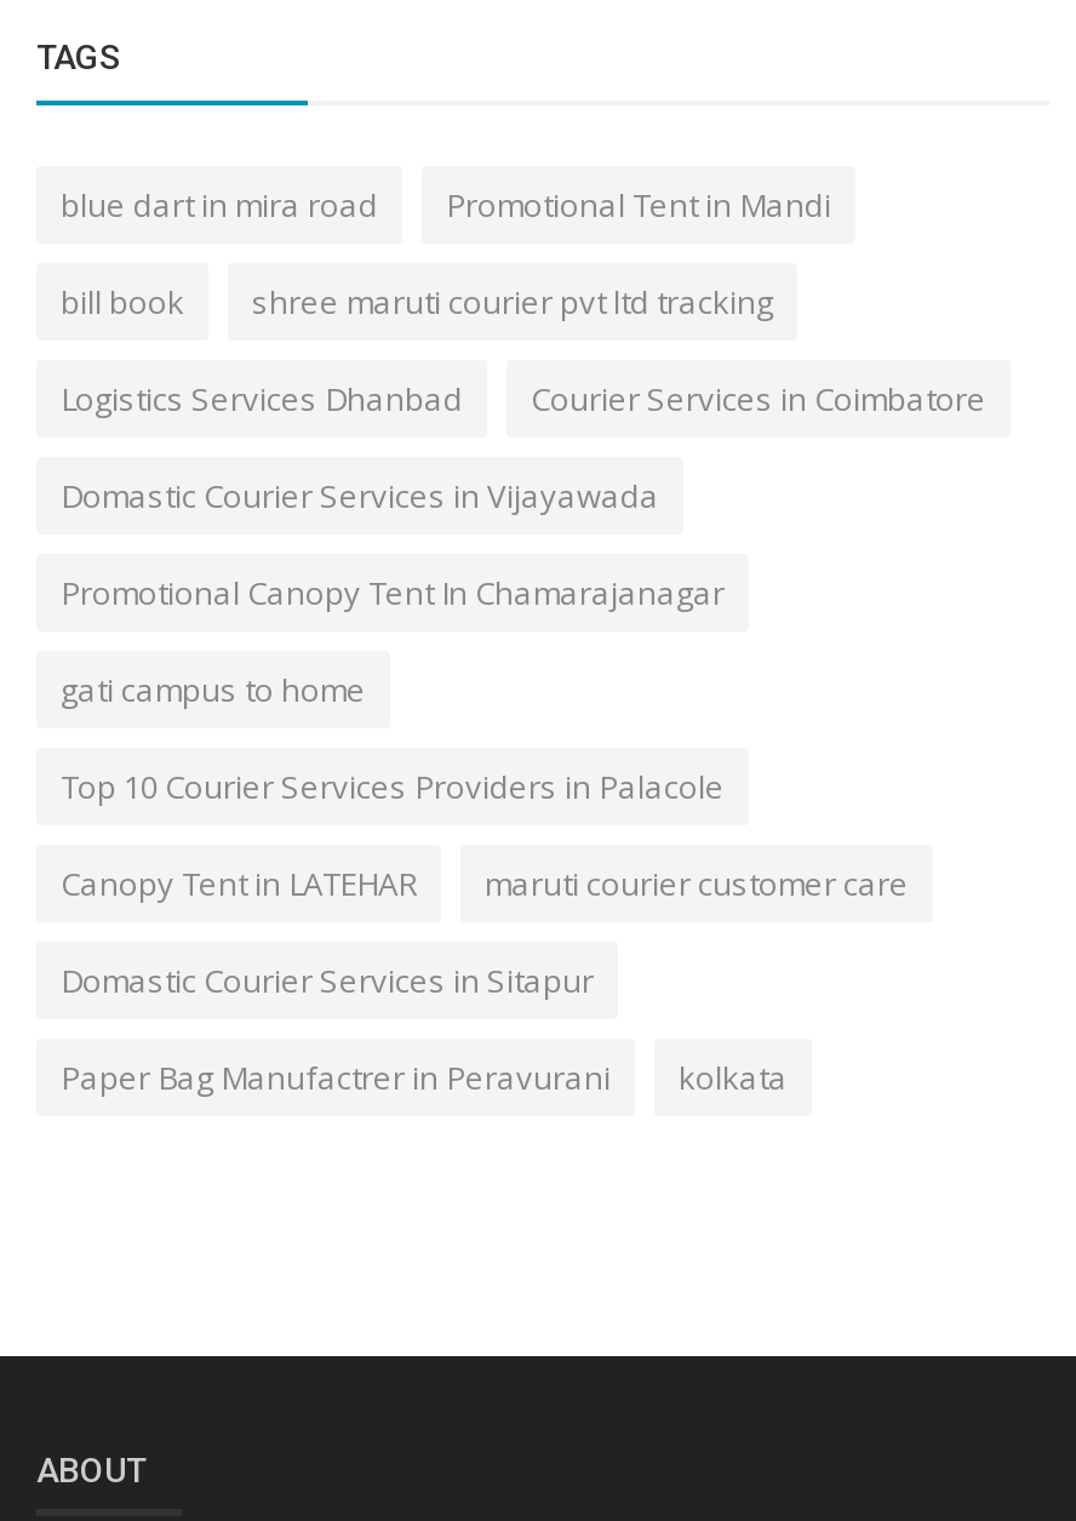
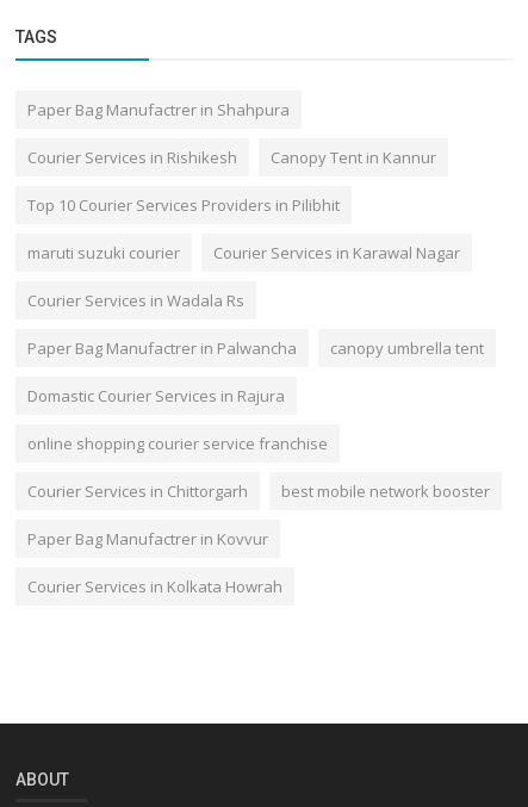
[61,183,986,1099] blue dart in mira road | Promotional Tent in Mandi | bill book | shree maruti courier pvt ltd tracking | Logistics Services Dhanbad | Courier Services in Coimbatore | Domastic Courier Services in Vijayawada | Promotional Canopy Tent In Chamarajanagar | gati campus to home | Top 10 Courier Services Providers in Palacole | Canopy Tent in LATEHAR | maruti courier customer care | Domastic Courier Services in Sitapur | Paper Bag Manufactrer in Peravurani | kolkata -> [27,99,490,597] Paper Bag Manufactrer in Shahpura | Courier Services in Rishikesh | Canopy Tent in Kannur | Top 10 Courier Services Providers in Pilibhit | maruti suzuki courier | Courier Services in Karawal Nagar | Courier Services in Wadala Rs | Paper Bag Manufactrer in Palwancha | canopy umbrella tent | Domastic Courier Services in Rajura | online shopping courier service franchise | Courier Services in Chittorgarh | best mobile network booster | Paper Bag Manufactrer in Kovvur | Courier Services in Kolkata Howrah

